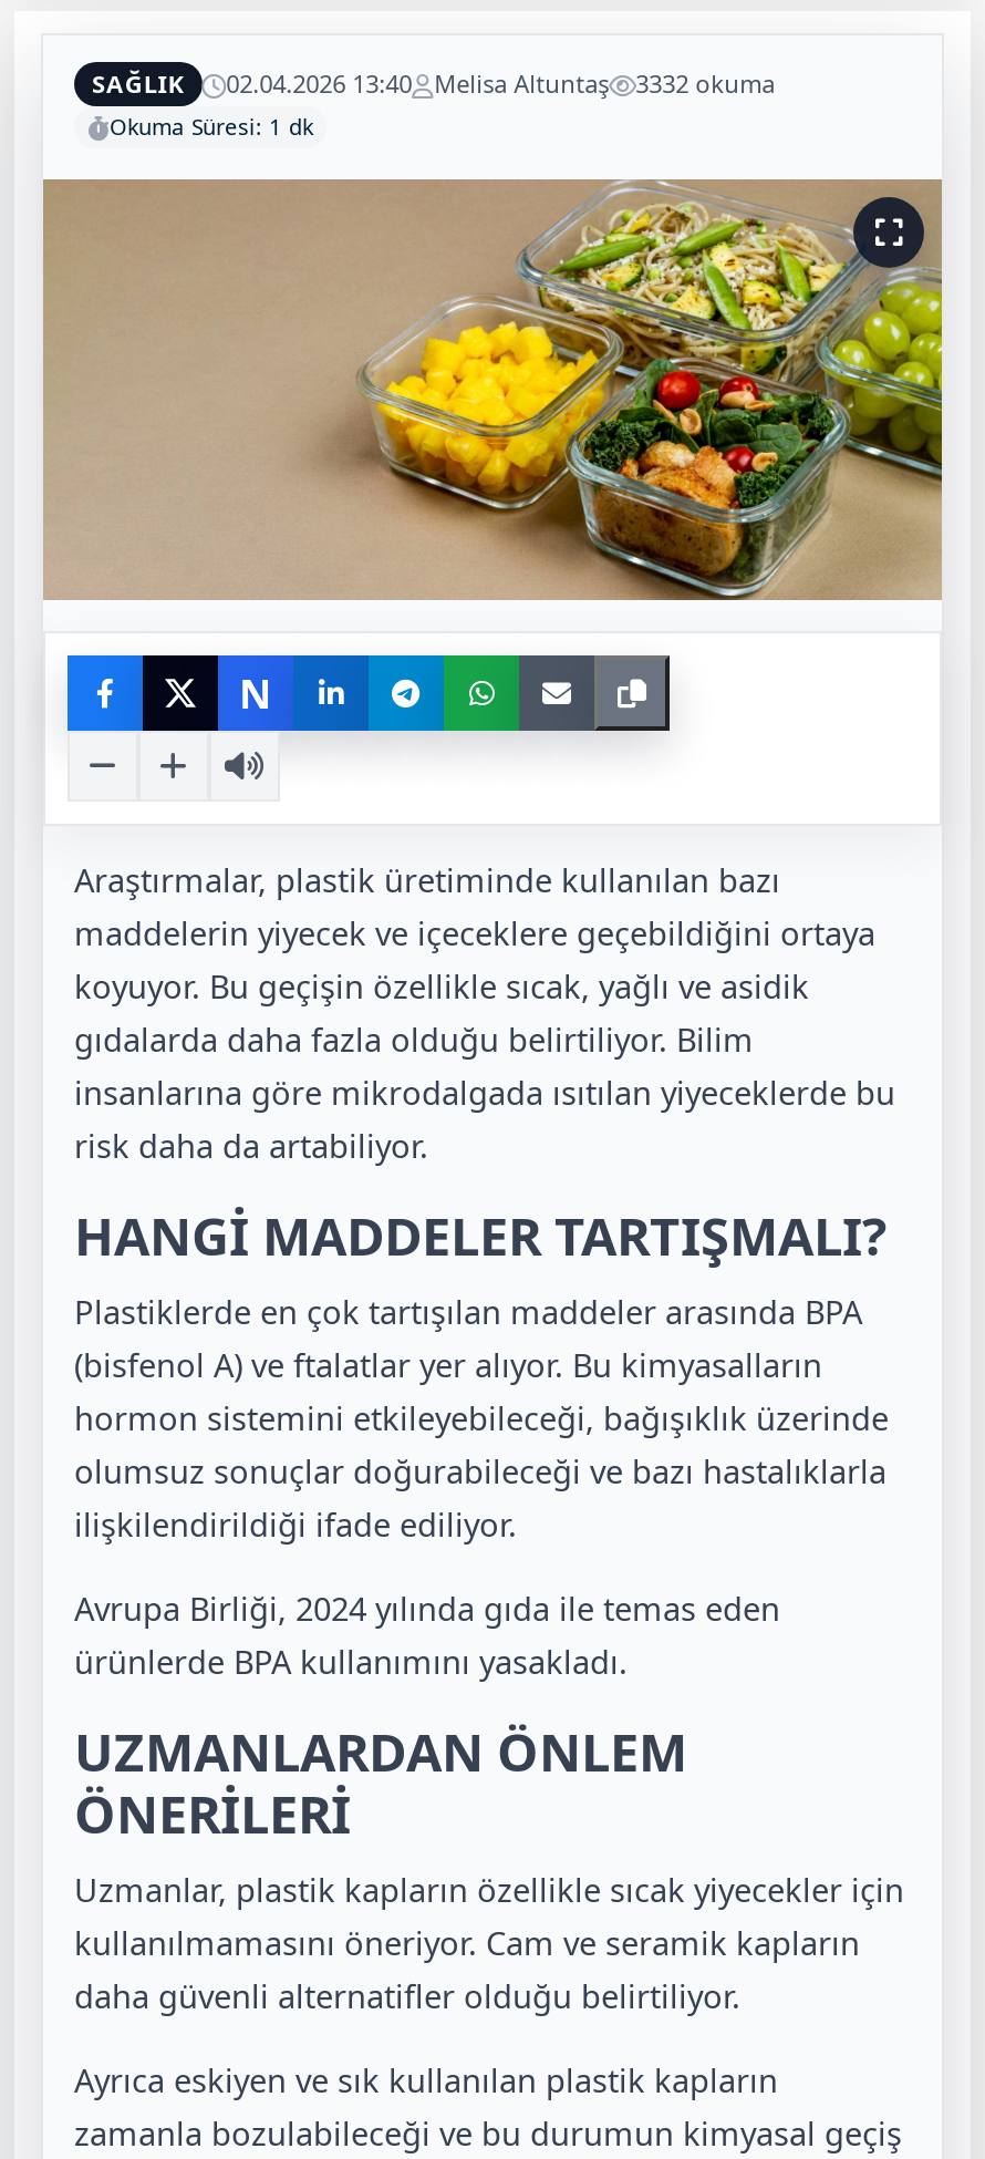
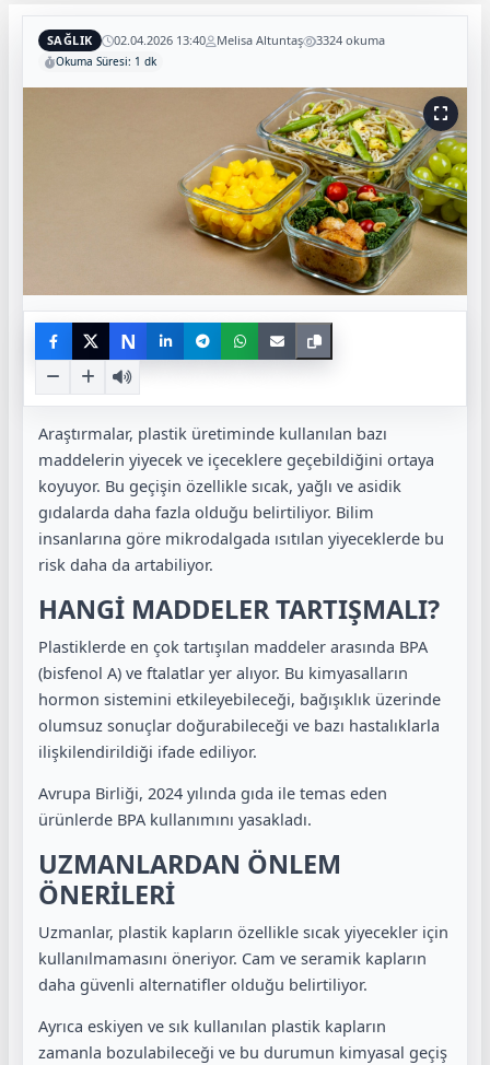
[92,66,775,100] SAĞLIK 02.04.2026 13:40 Melisa Altuntaş 3332 okuma -> [47,32,385,48] SAĞLIK 02.04.2026 13:40 Melisa Altuntaş 3324 okuma

